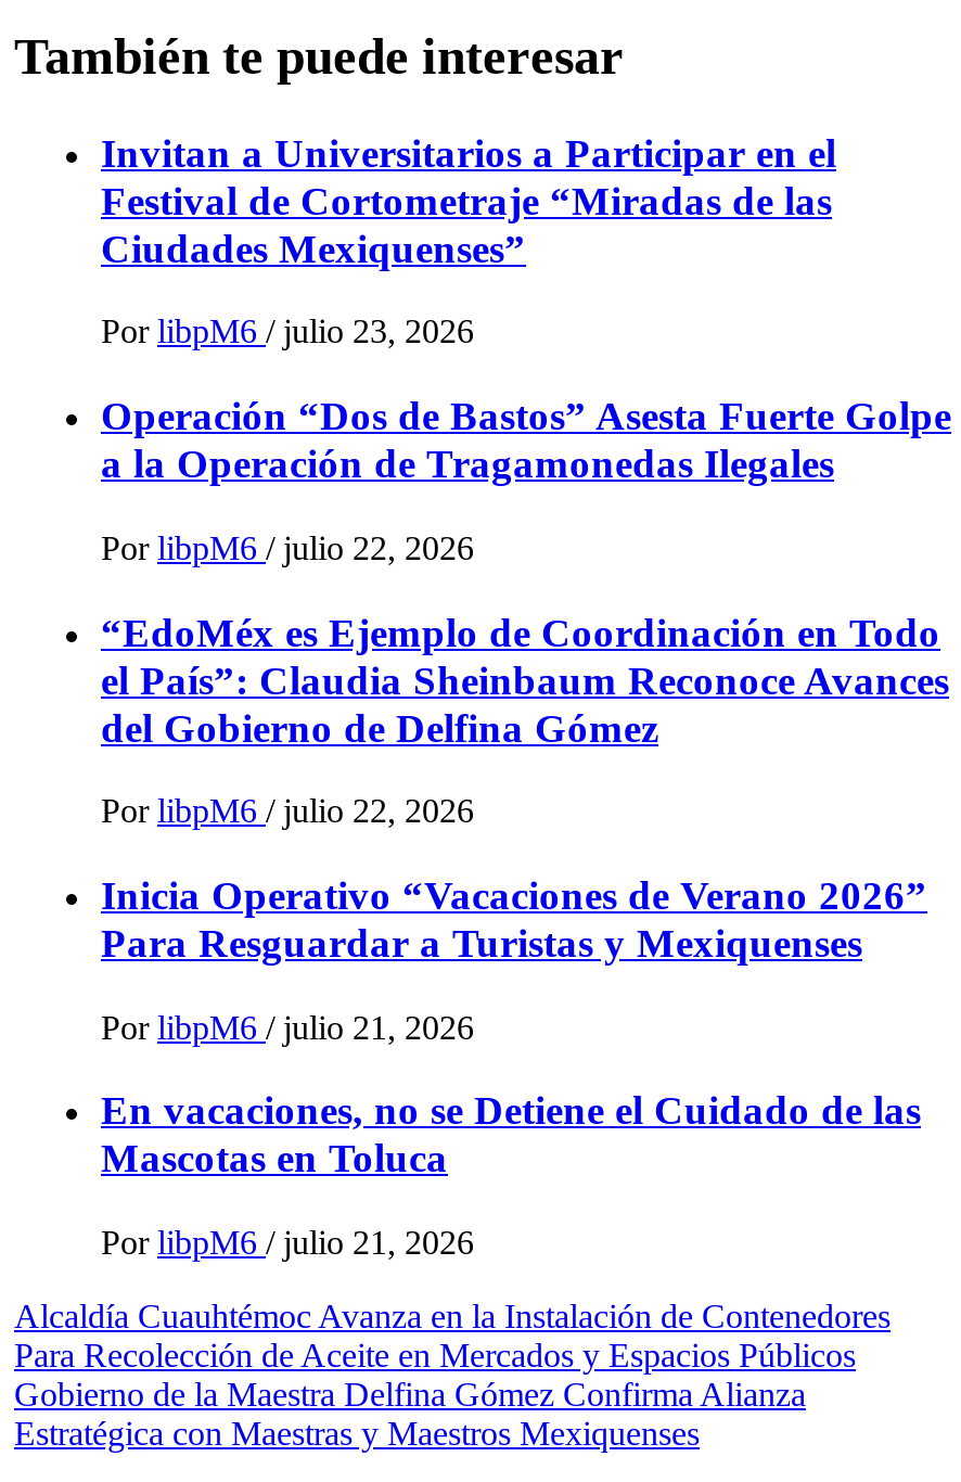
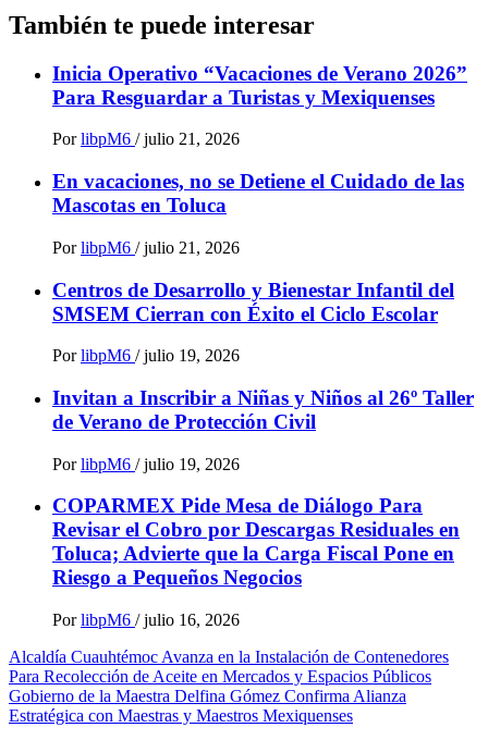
[101,129,951,829] Invitan a Universitarios a Participar en el | Festival de Cortometraje “Miradas de las | Ciudades Mexiquenses” | Por libpM6 / julio 23, 2026 | Operación “Dos de Bastos” Asesta Fuerte Golpe | a la Operación de Tragamonedas Ilegales | Por libpM6 / julio 22, 2026 | “EdoMéx es Ejemplo de Coordinación en Todo | el País”: Claudia Sheinbaum Reconoce Avances | del Gobierno de Delfina Gómez | Por libpM6 / julio 22, 2026 -> none
moved [101,872,927,1261] -> [52,62,467,257]: Inicia Operativo “Vacaciones de Verano 2026” | Para Resguardar a Turistas y Mexiquenses | Por libpM6 / julio 21, 2026 | En vacaciones, no se Detiene el Cuidado de las | Mascotas en Toluca | Por libpM6 / julio 21, 2026
none -> [52,278,474,629] Centros de Desarrollo y Bienestar Infantil del | SMSEM Cierran con Éxito el Ciclo Escolar | Por libpM6 / julio 19, 2026 | Invitan a Inscribir a Niñas y Niños al 26º Taller | de Verano de Protección Civil | Por libpM6 / julio 19, 2026 | COPARMEX Pide Mesa de Diálogo Para | Revisar el Cobro por Descargas Residuales en | Toluca; Advierte que la Carga Fiscal Pone en | Riesgo a Pequeños Negocios | Por libpM6 / julio 16, 2026

